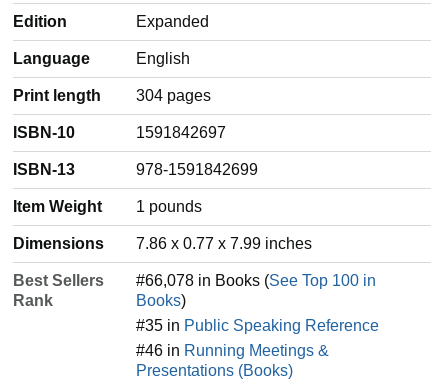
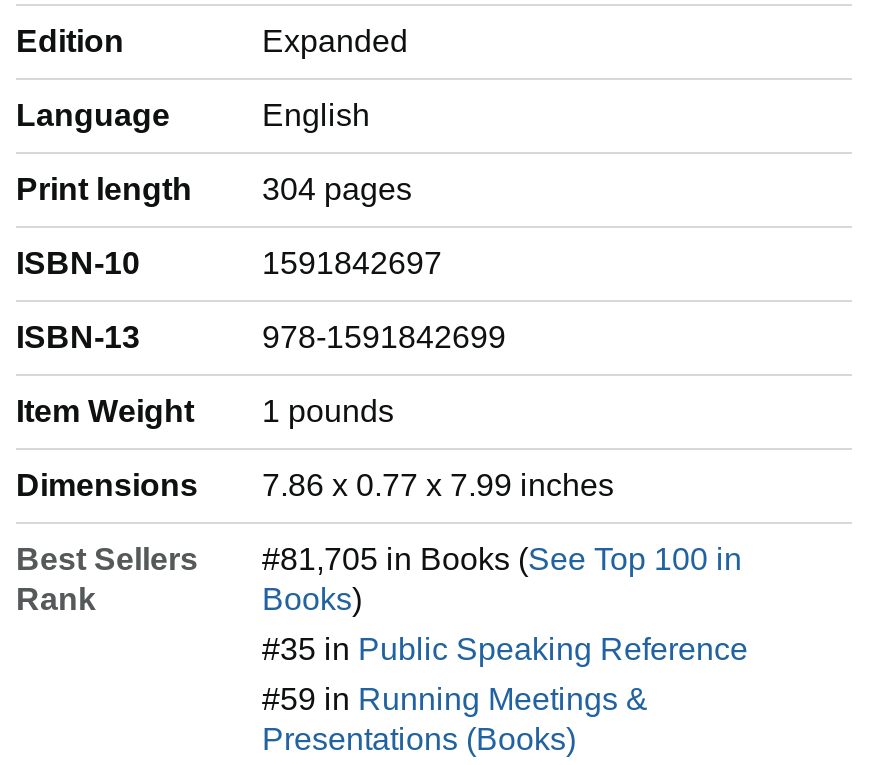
[136,272,376,289] #66,078 in Books (See Top 100 in -> [262,542,742,576] #81,705 in Books (See Top 100 in
[136,342,329,359] #46 in Running Meetings & -> [262,682,648,716] #59 in Running Meetings &

